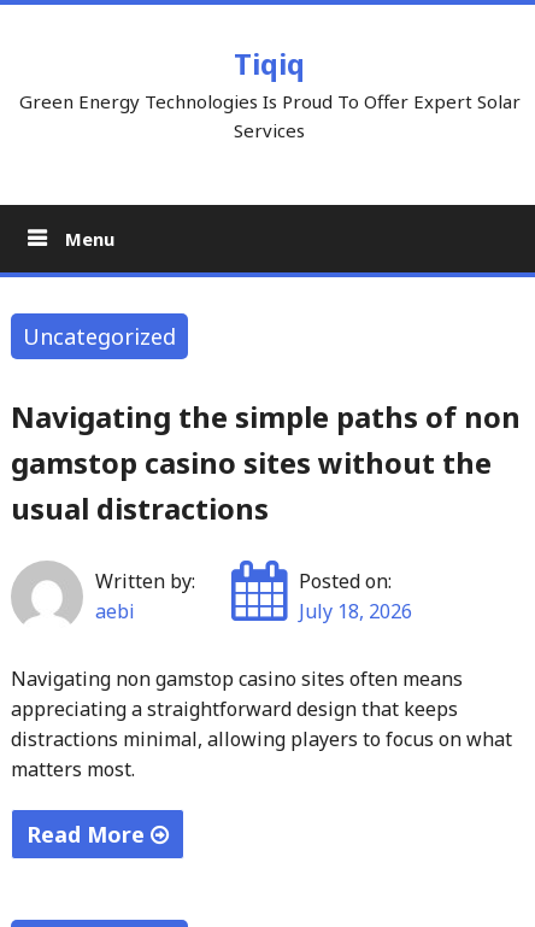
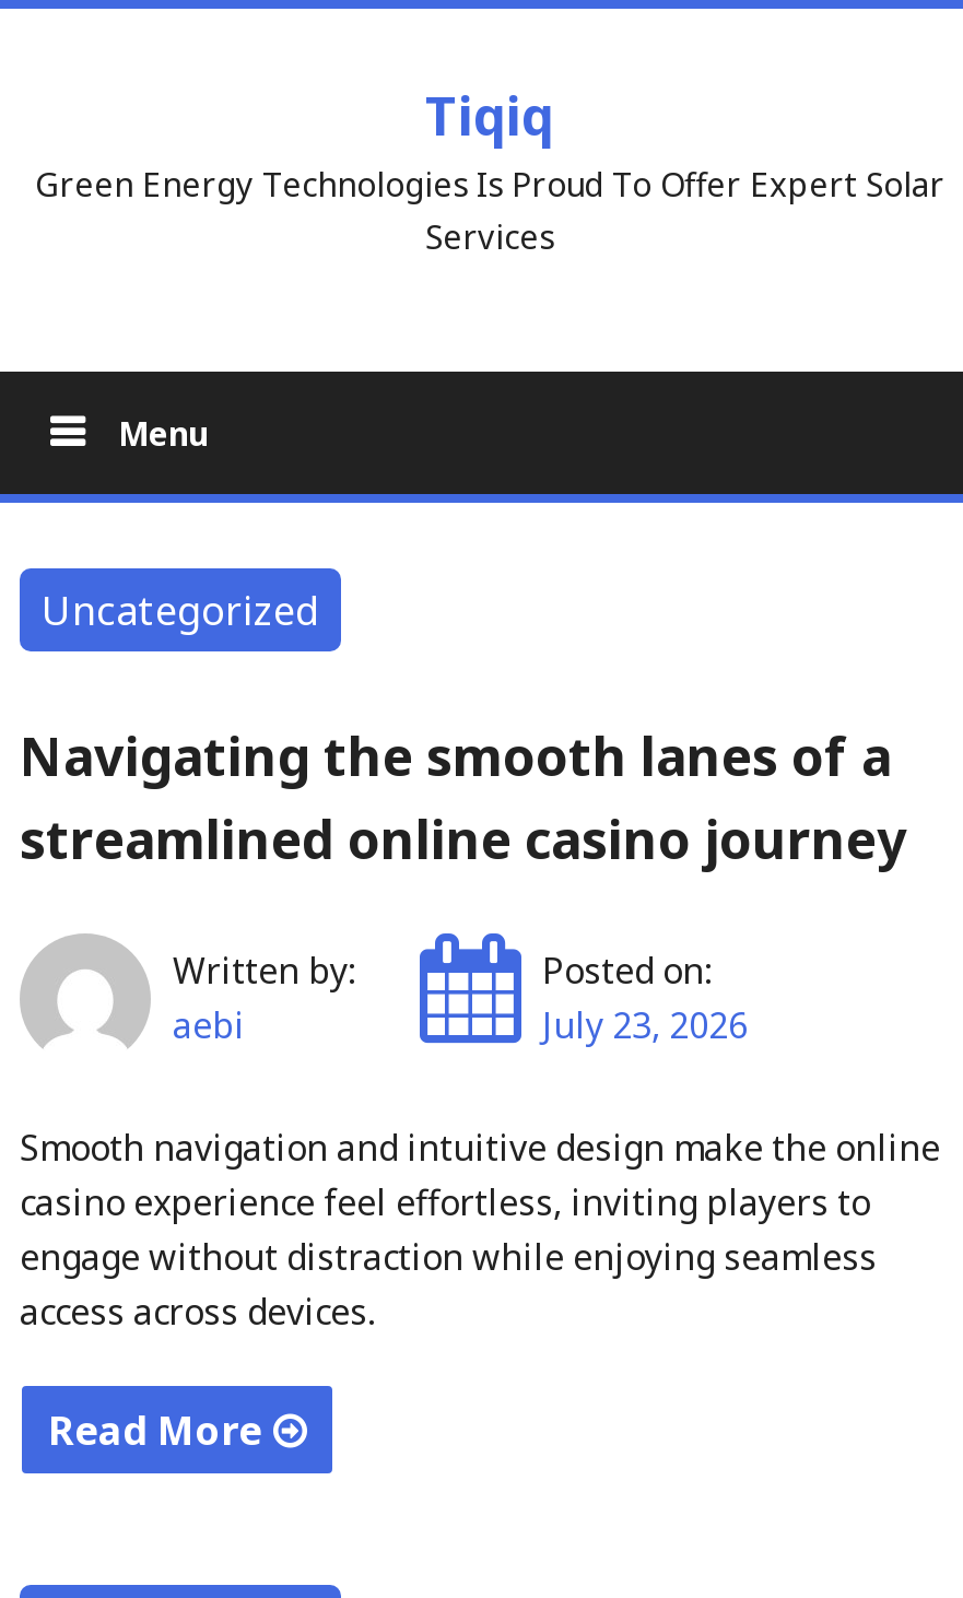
[11,397,521,528] Navigating the simple paths of non | gamstop casino sites without the | usual distractions -> [20,719,907,874] Navigating the smooth lanes of a | streamlined online casino journey
[299,598,412,624] July 18, 2026 -> [542,1001,748,1049] July 23, 2026
[11,665,512,782] Navigating non gamstop casino sites often means | appreciating a straightforward design that keeps | distractions minimal, allowing players to focus on what | matters most. -> [20,1124,940,1336] Smooth navigation and intuitive design make the online | casino experience feel effortless, inviting players to | engage without distraction while enjoying seamless | access across devices.

